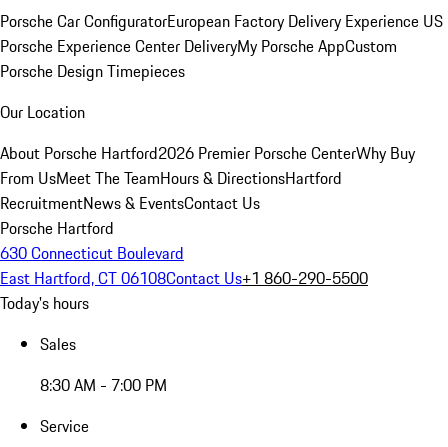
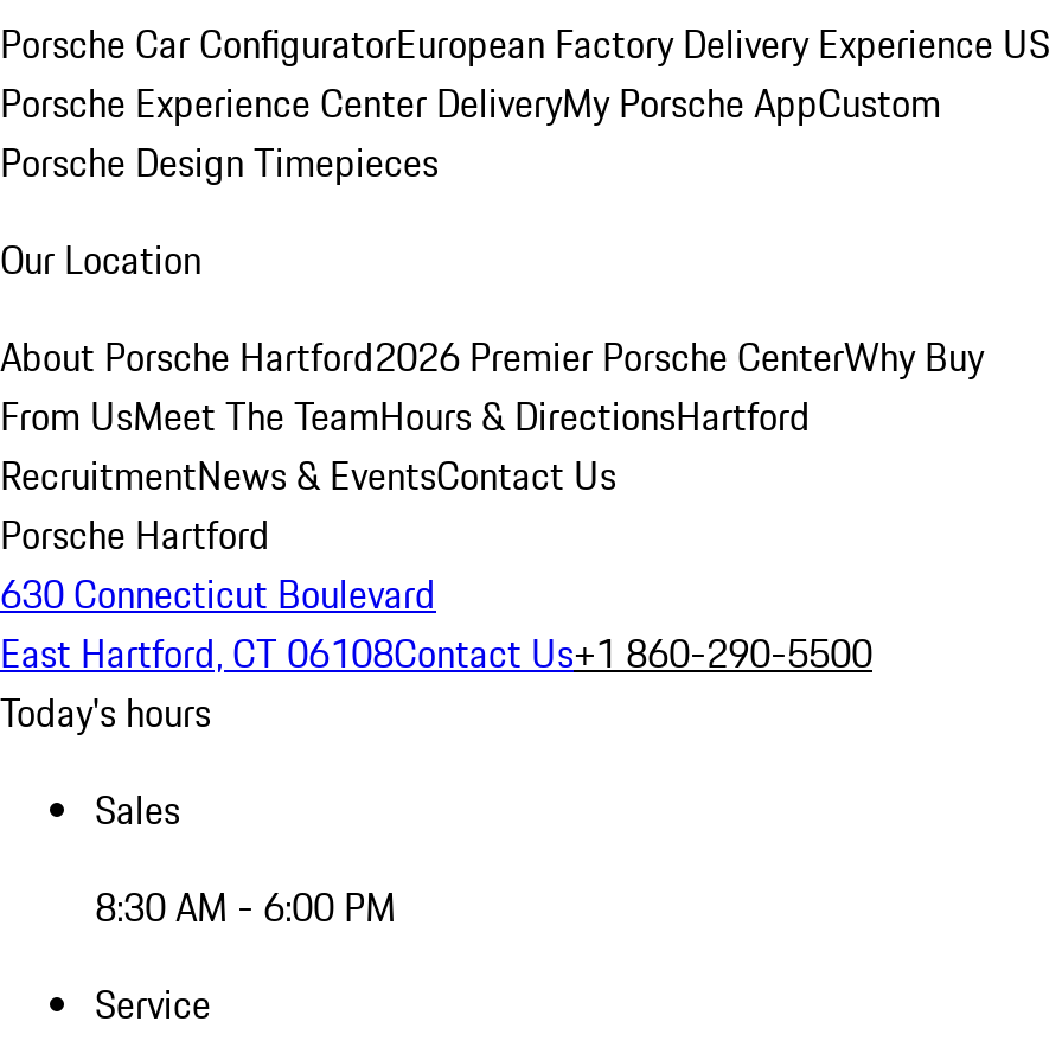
[40,373,167,397] 8:30 AM - 7:00 PM -> [95,879,396,936] 8:30 AM - 6:00 PM

